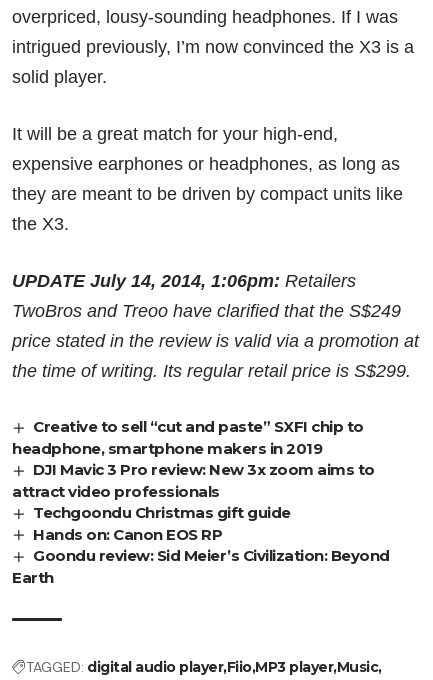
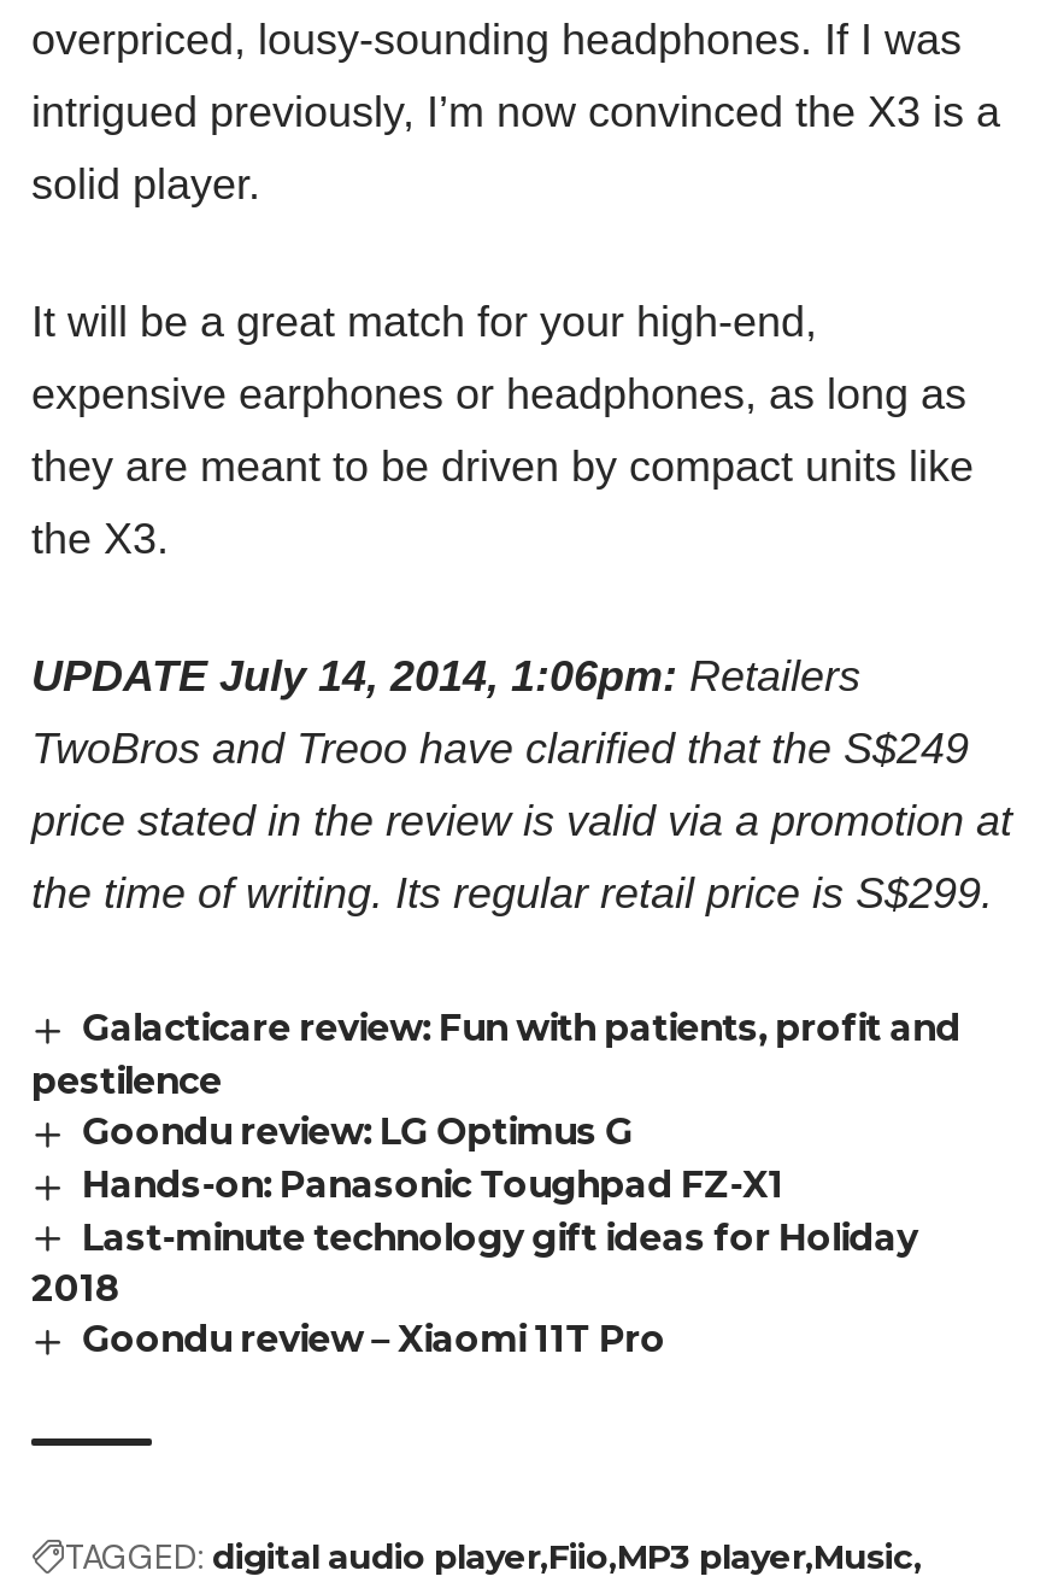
[12,417,390,587] Creative to sell “cut and paste” SXFI chip to | headphone, smartphone makers in 2019 | DJI Mavic 3 Pro review: New 3x zoom aims to | attract video professionals | Techgoondu Christmas gift guide | Hands on: Canon EOS RP | Goondu review: Sid Meier’s Civilization: Beyond | Earth -> [31,1003,961,1363] Galacticare review: Fun with patients, profit and | pestilence | Goondu review: LG Optimus G | Hands-on: Panasonic Toughpad FZ-X1 | Last-minute technology gift ideas for Holiday | 2018 | Goondu review – Xiaomi 11T Pro

